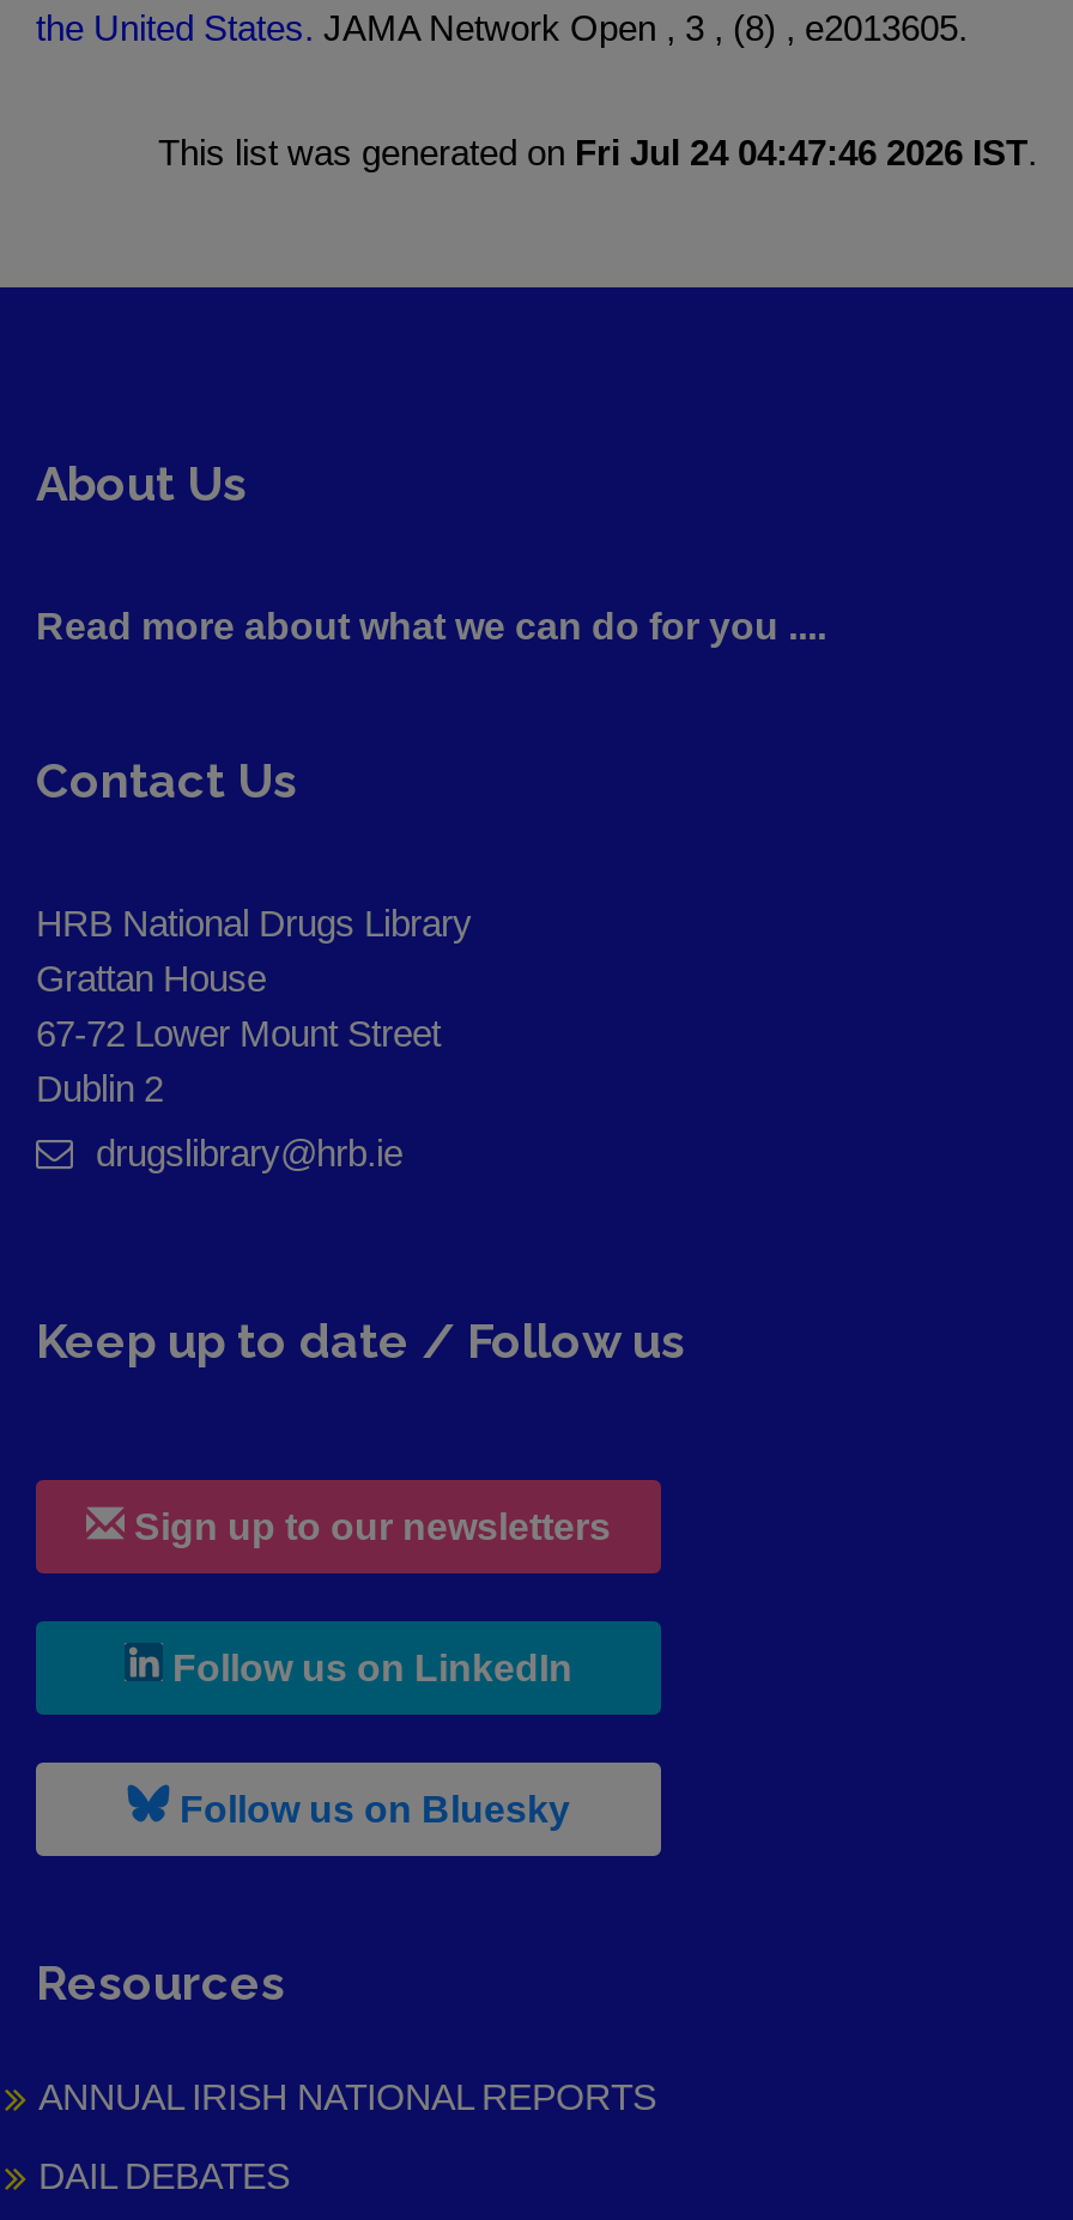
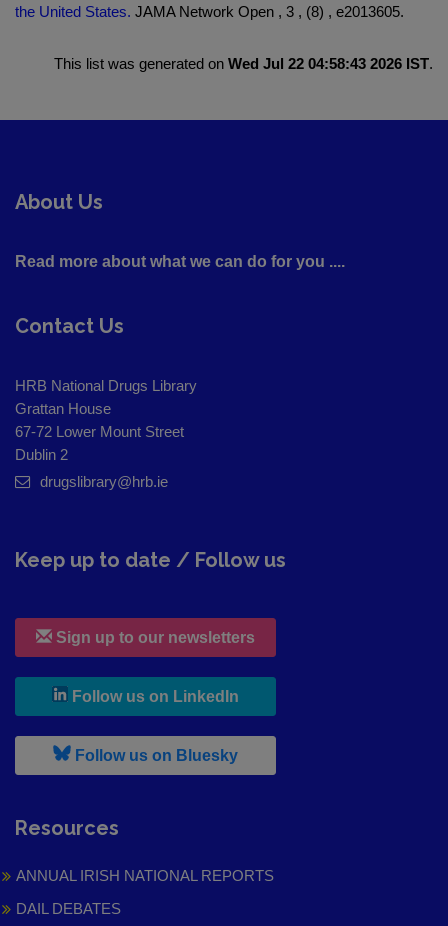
[158,132,1037,173] This list was generated on Fri Jul 24 04:47:46 2026 IST. -> [54,55,433,72] This list was generated on Wed Jul 22 04:58:43 2026 IST.

